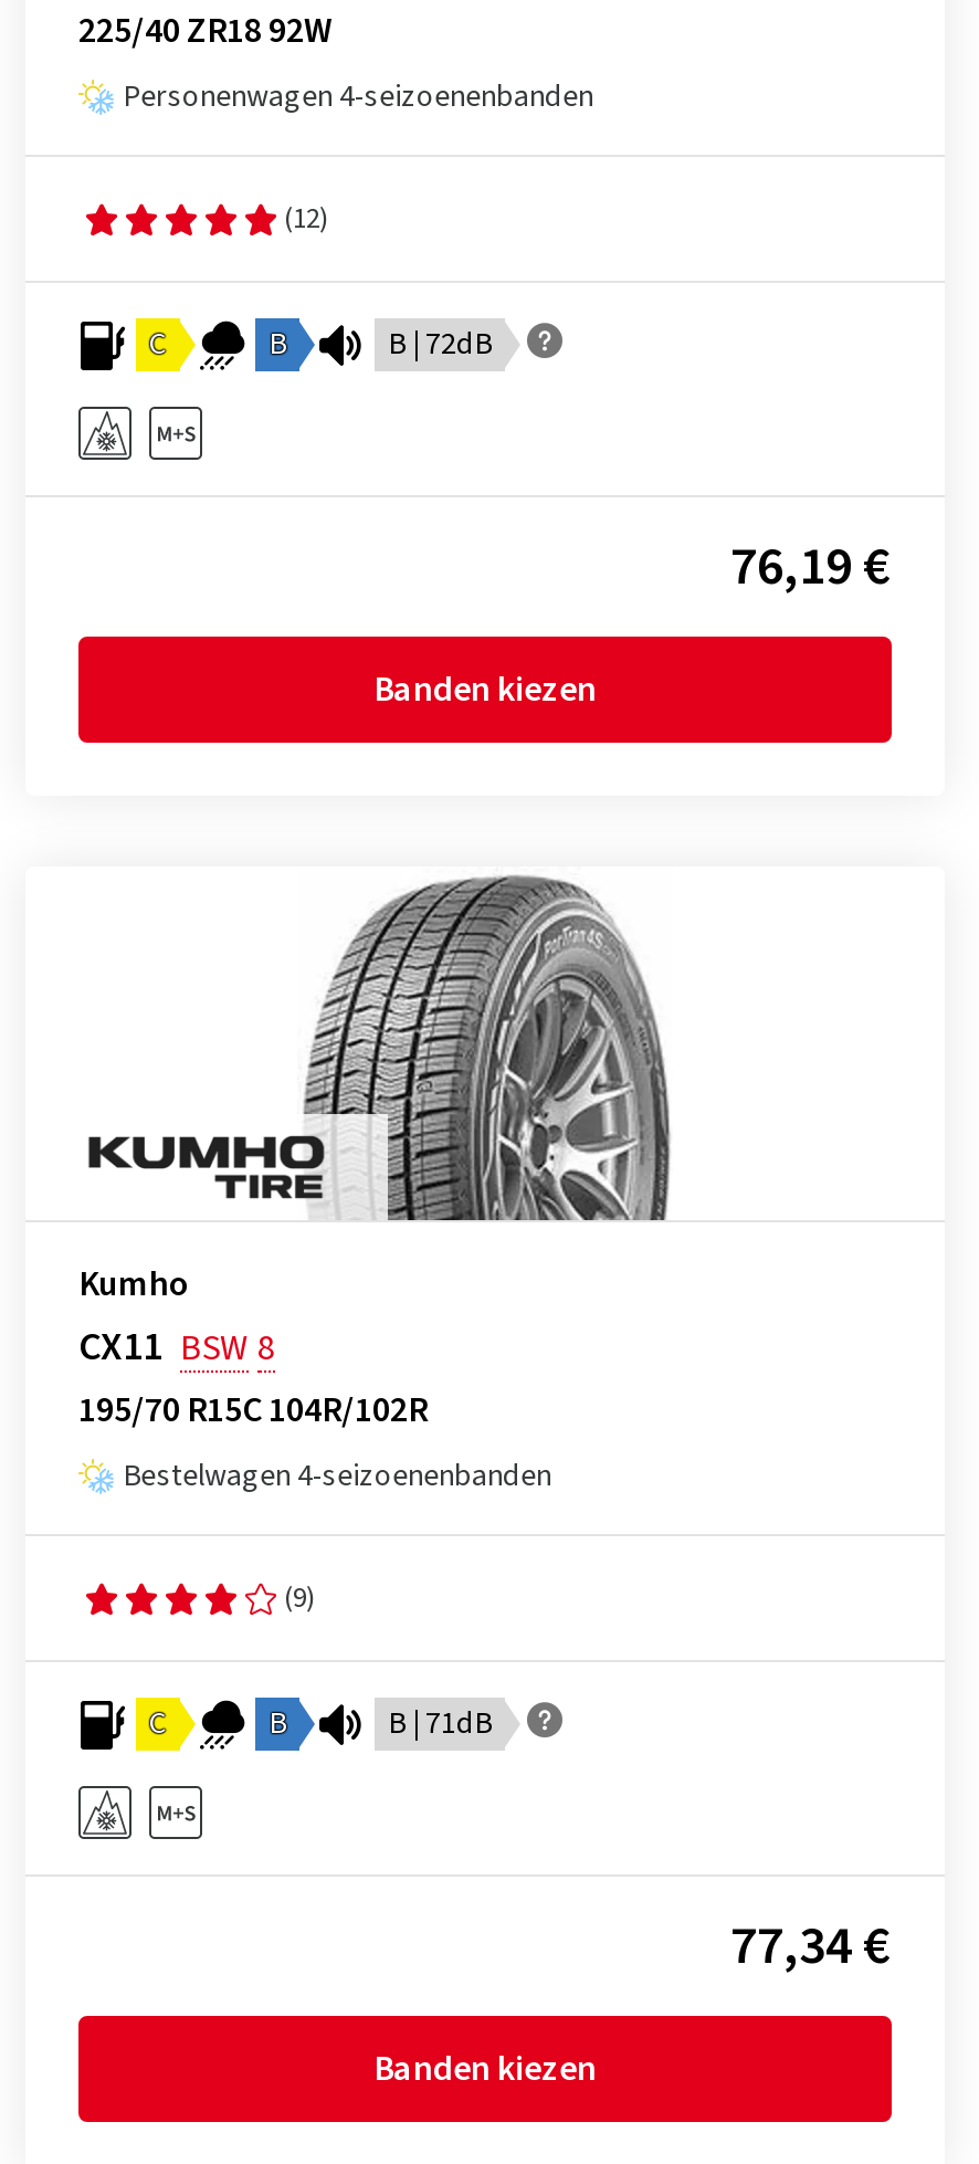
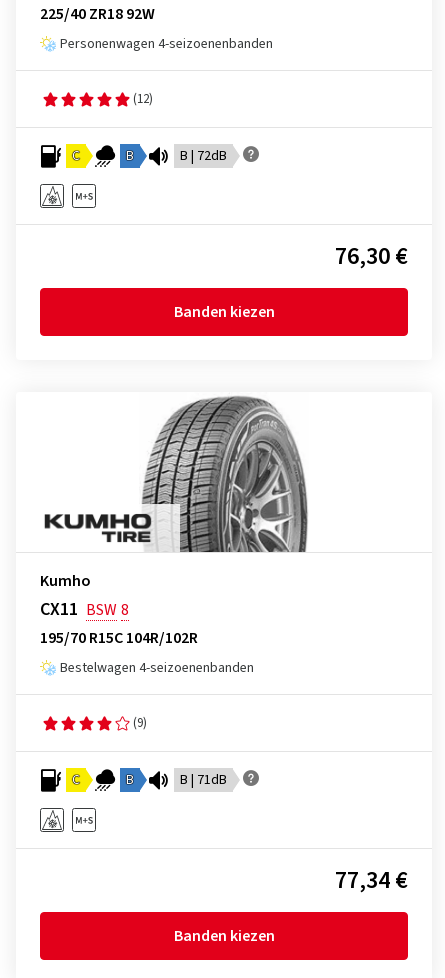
[730,528,892,606] 76,19 € -> [335,239,408,274] 76,30 €

